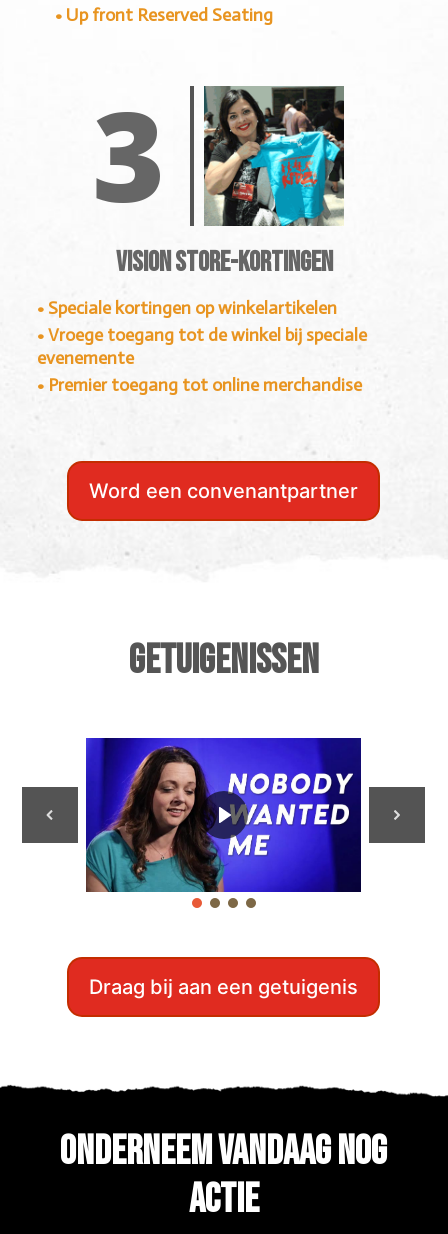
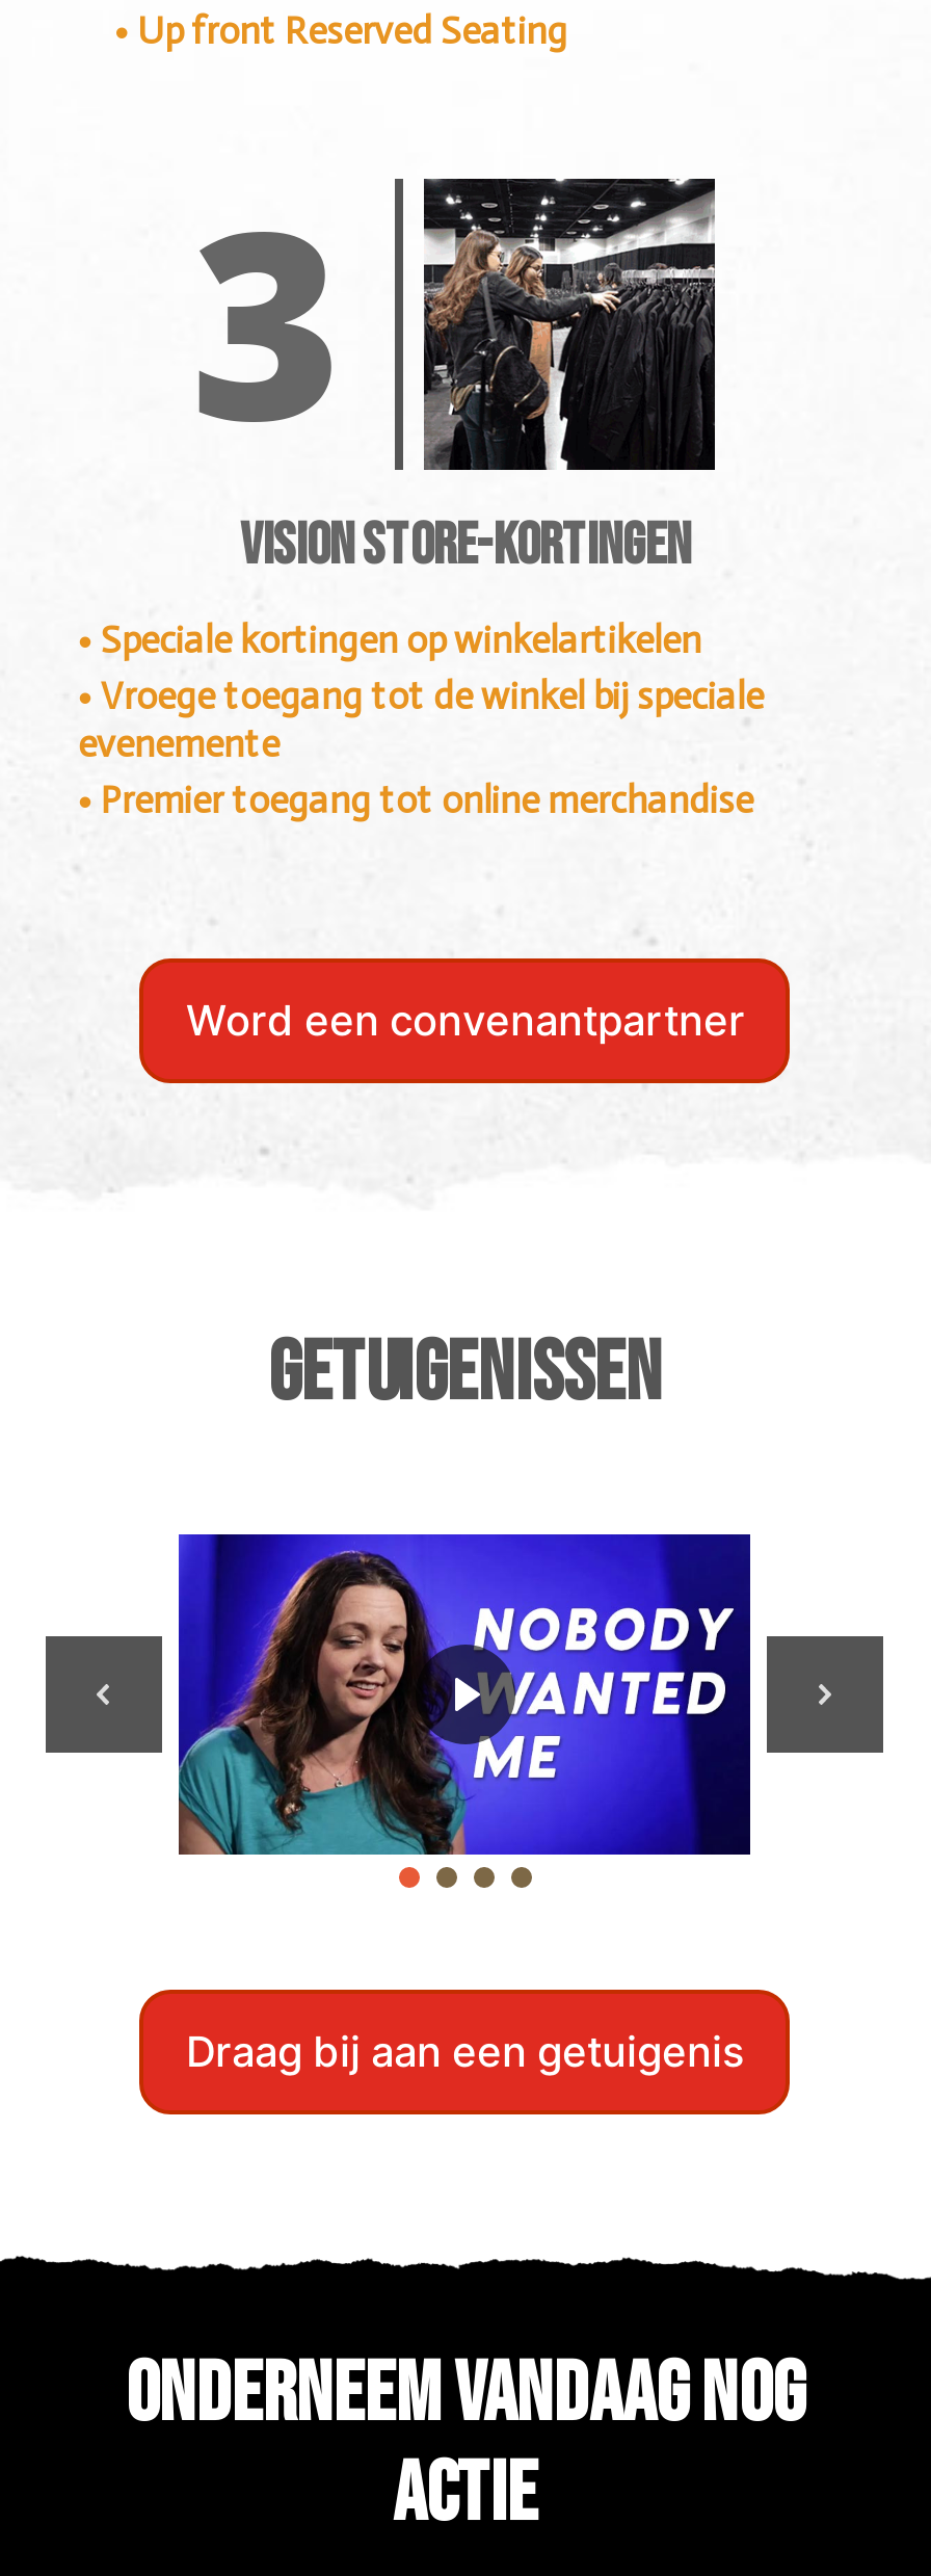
[203,86,345,227] [image] -> [424,177,717,472] [image]

